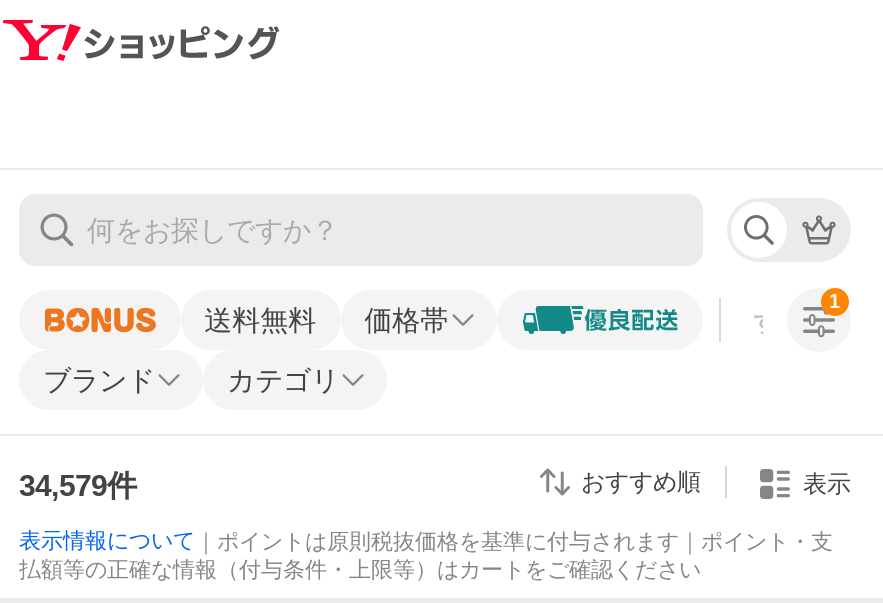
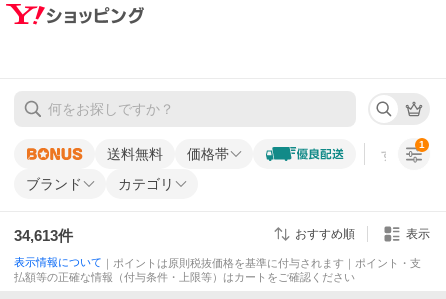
[19,467,137,501] 34,579件 -> [14,226,73,243] 34,613件

